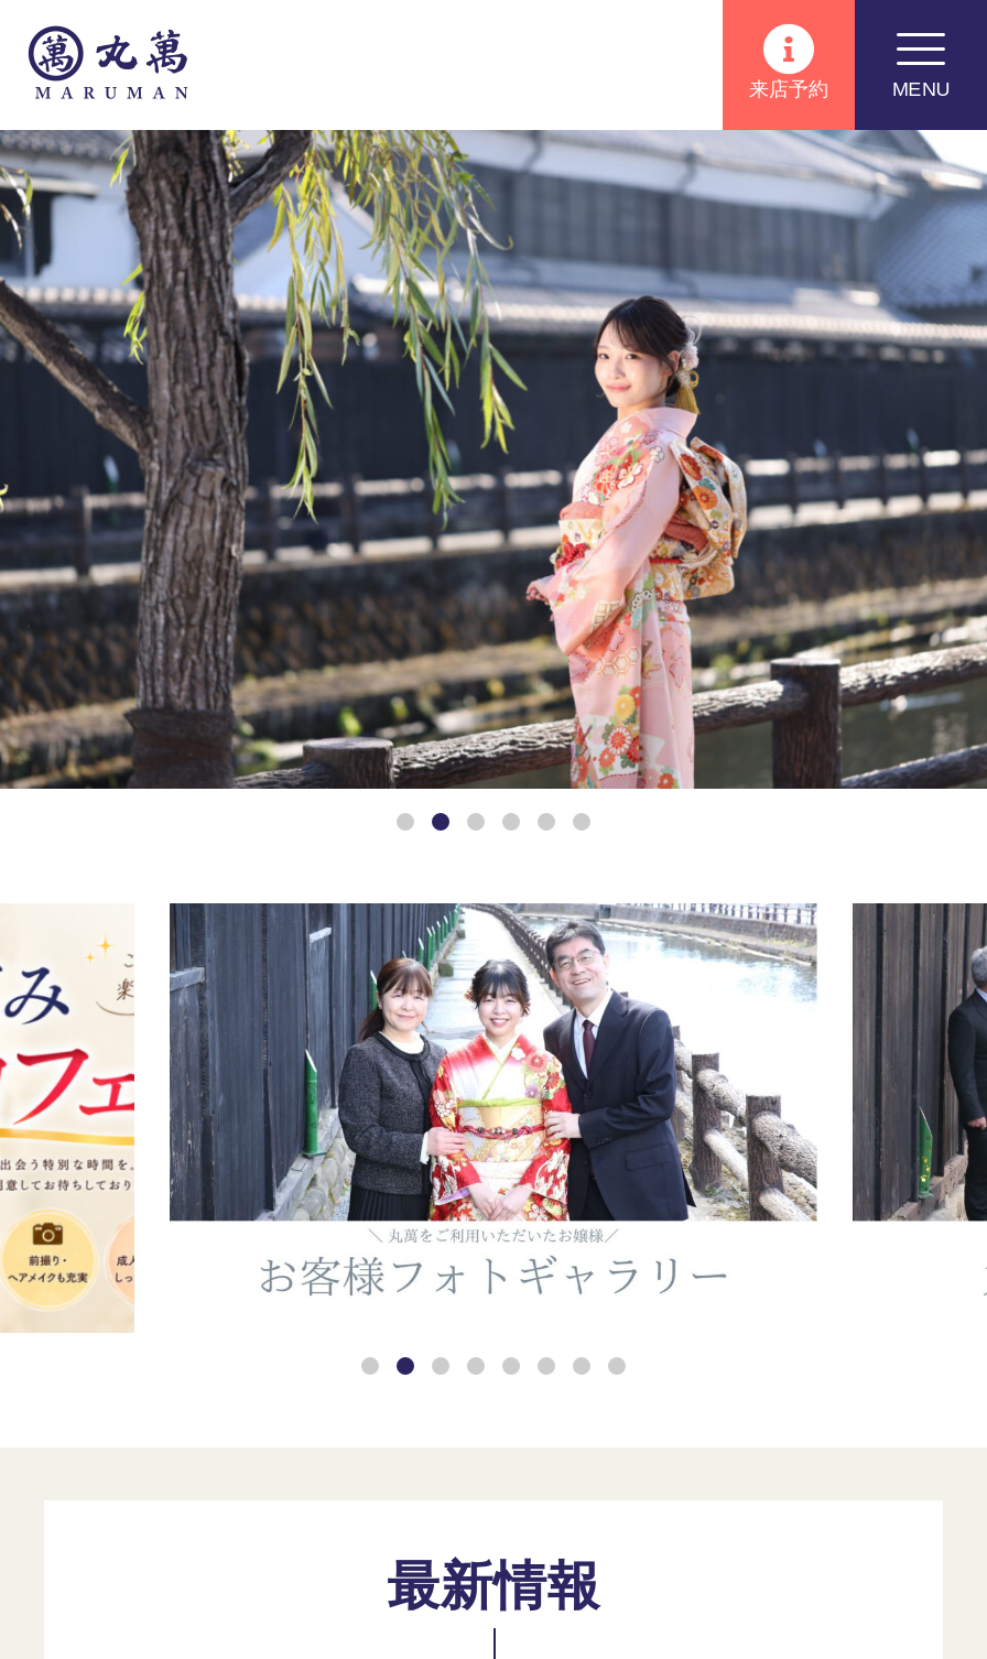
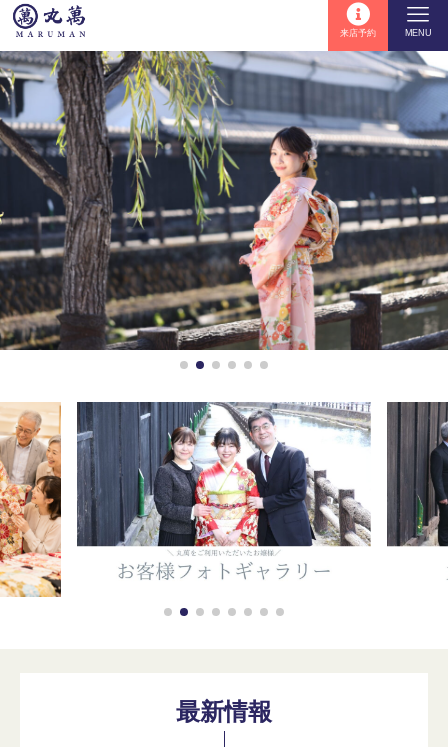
[7,906,137,1331] [image] -> [3,402,62,597] [image]

